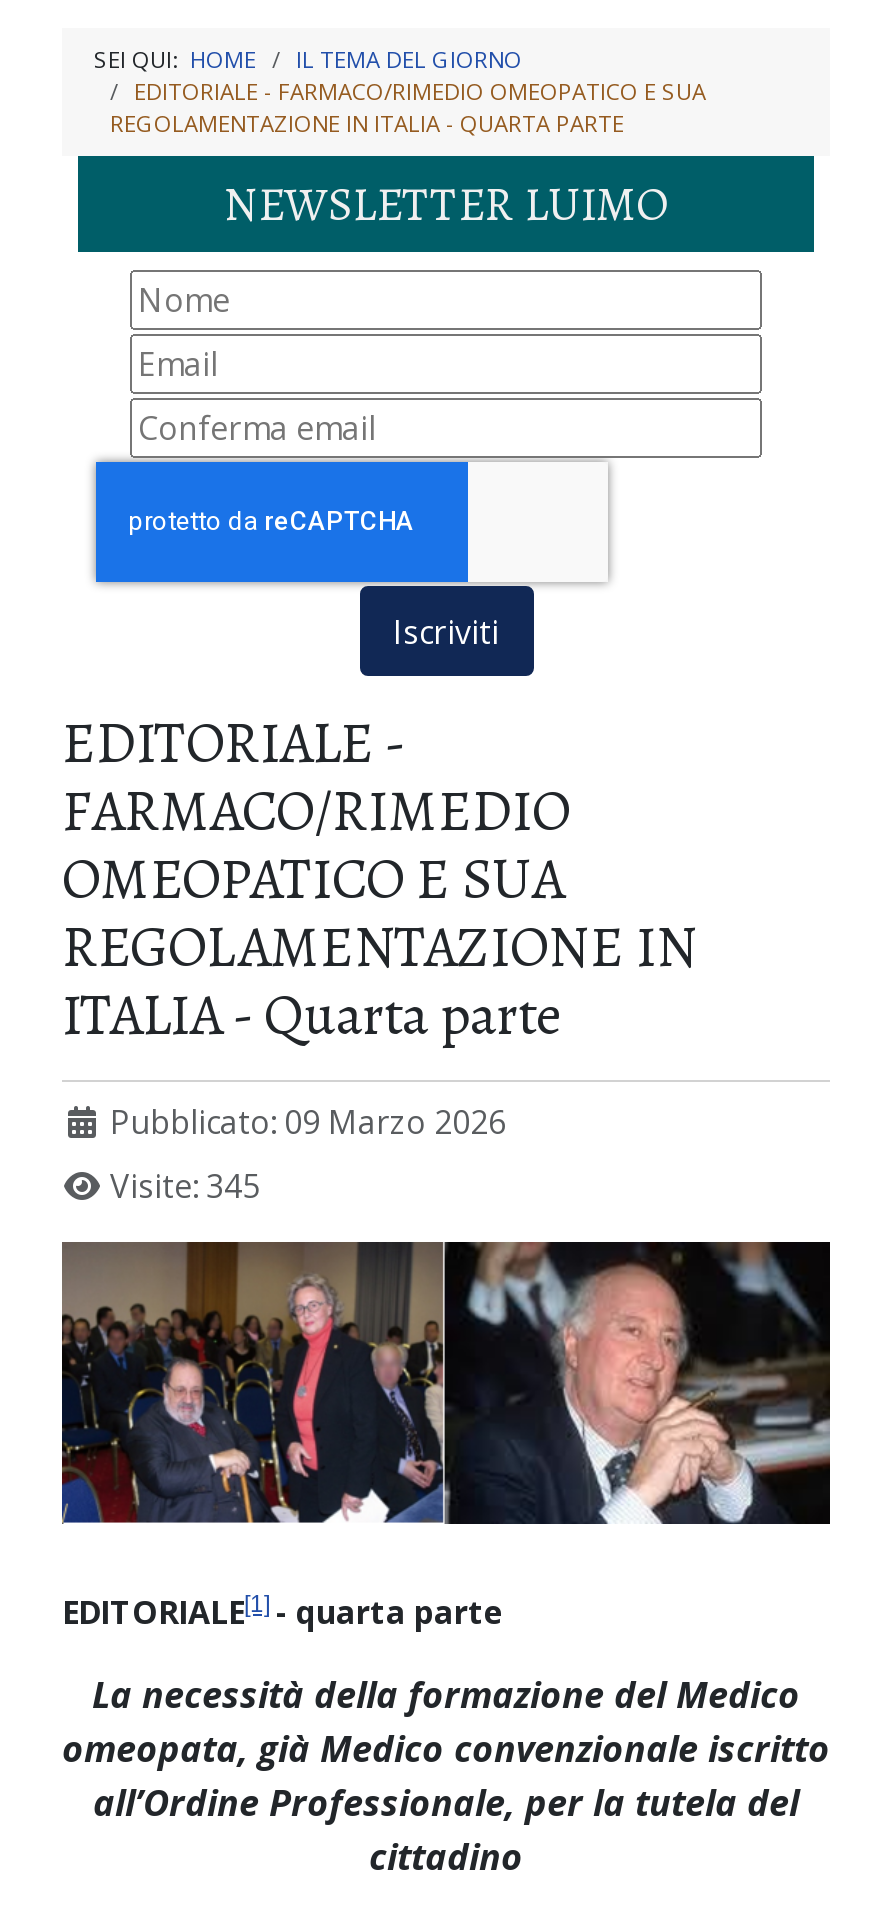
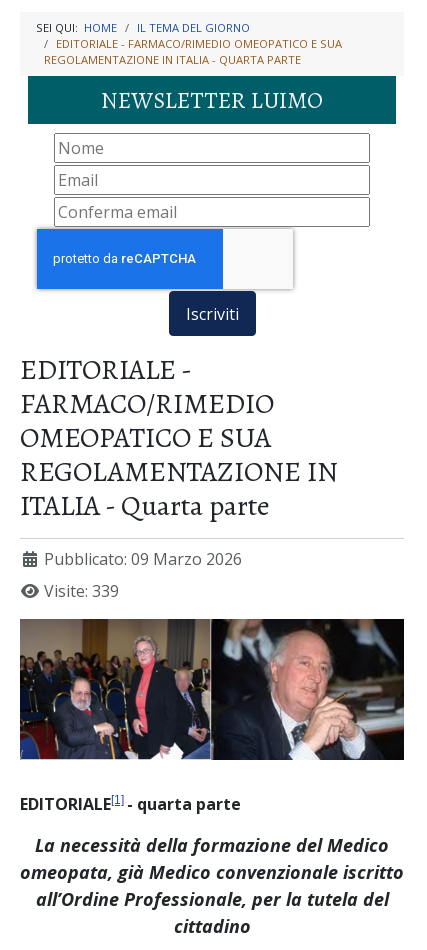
[110,1164,260,1208] Visite: 345 -> [44,580,119,602] Visite: 339

